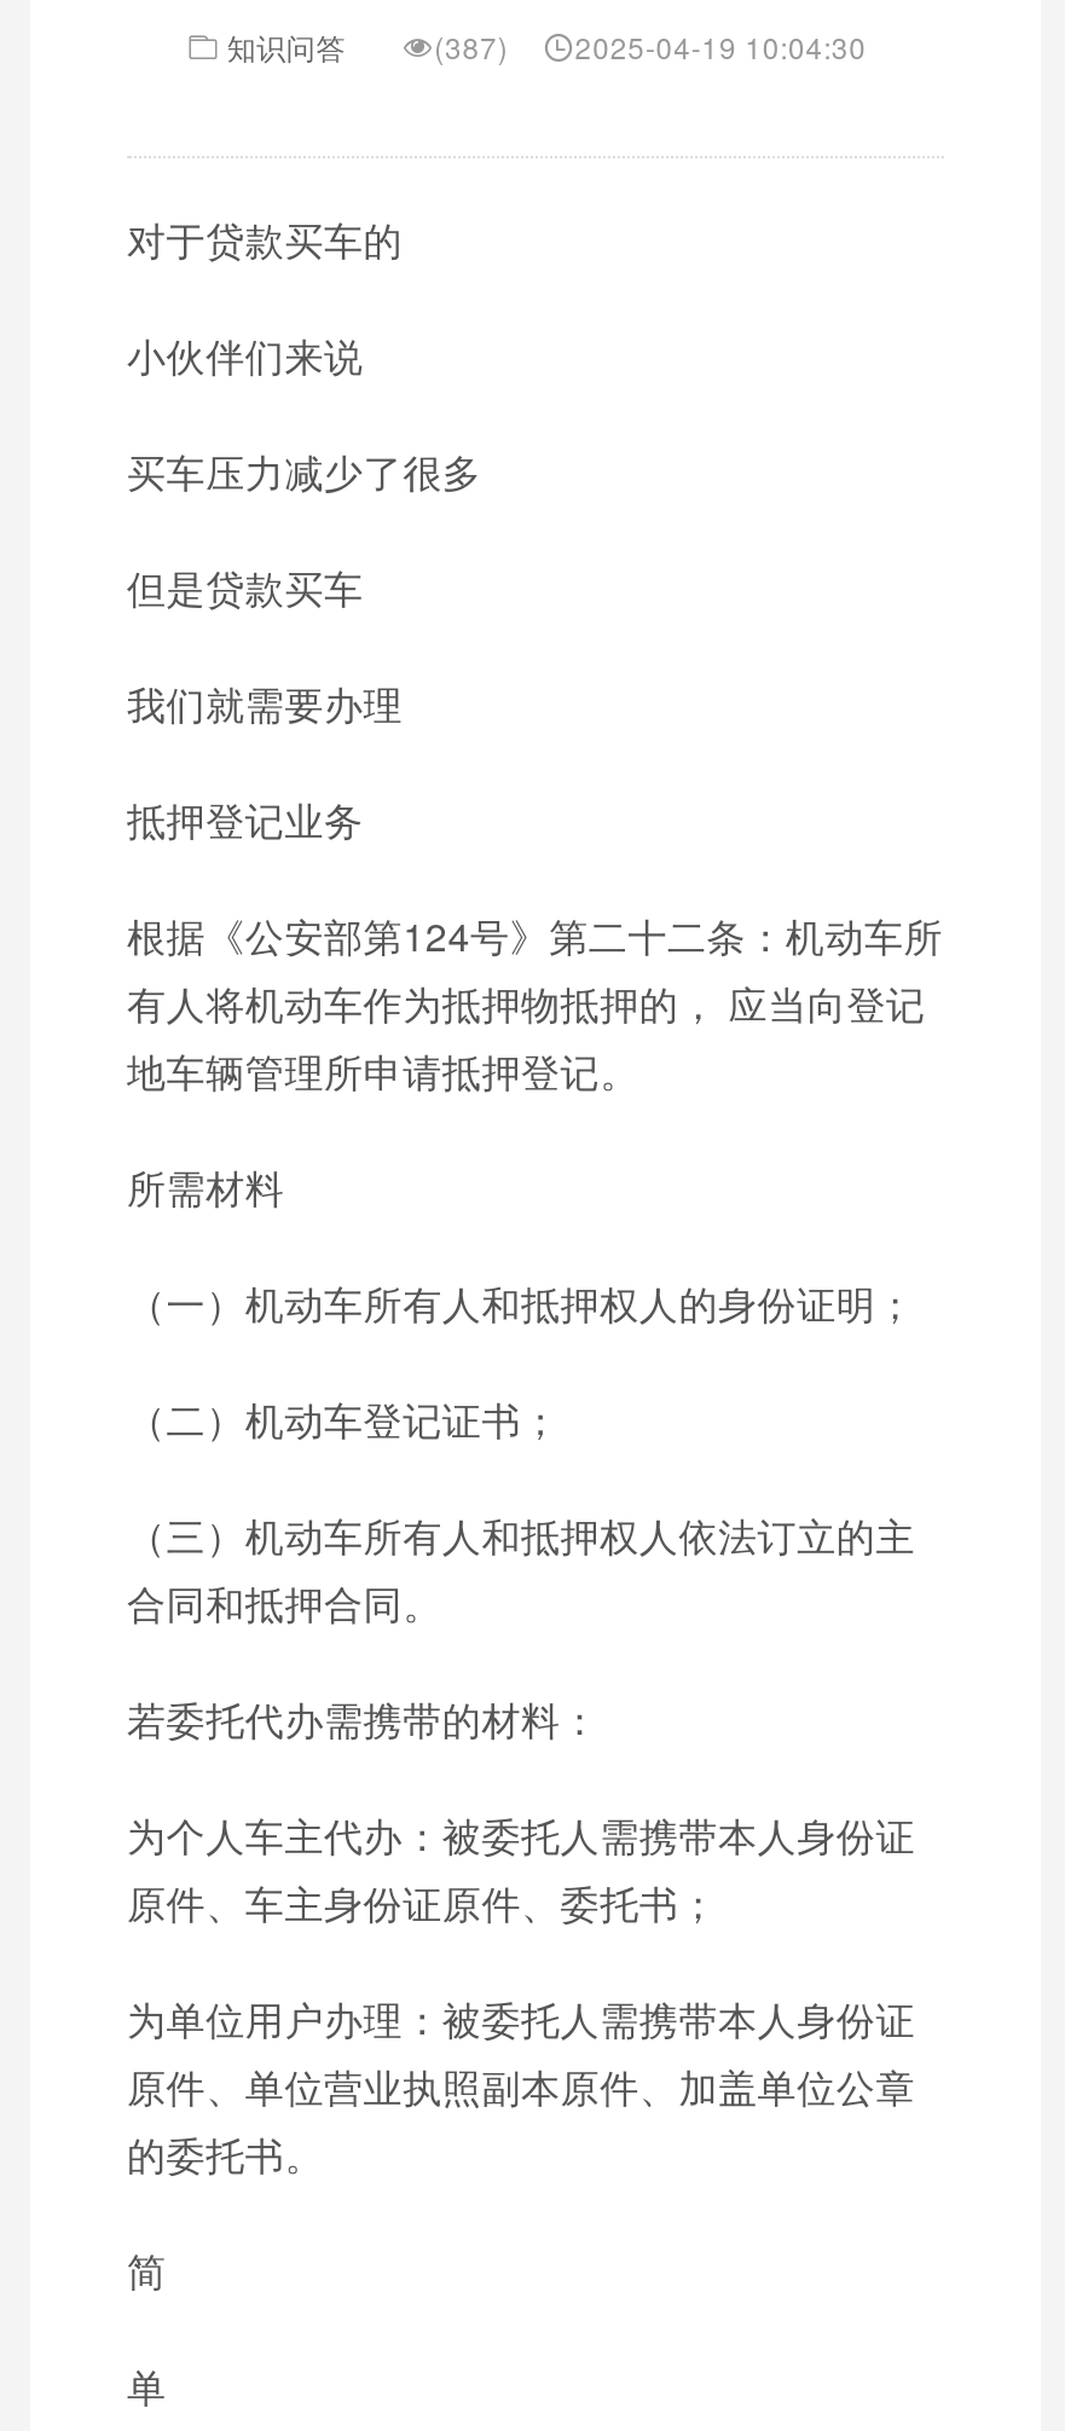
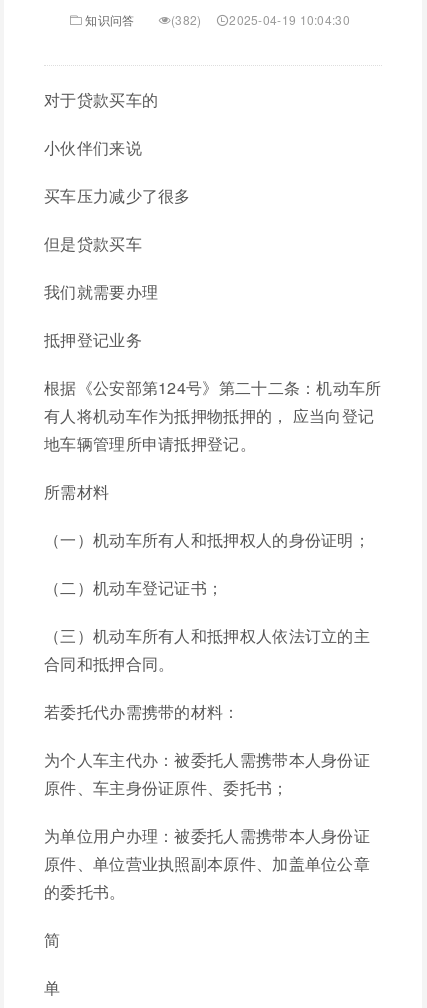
[434,25,867,66] (387) 2025-04-19 10:04:30 -> [171,11,350,28] (382) 2025-04-19 10:04:30

